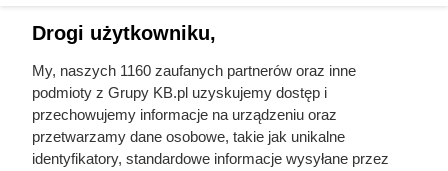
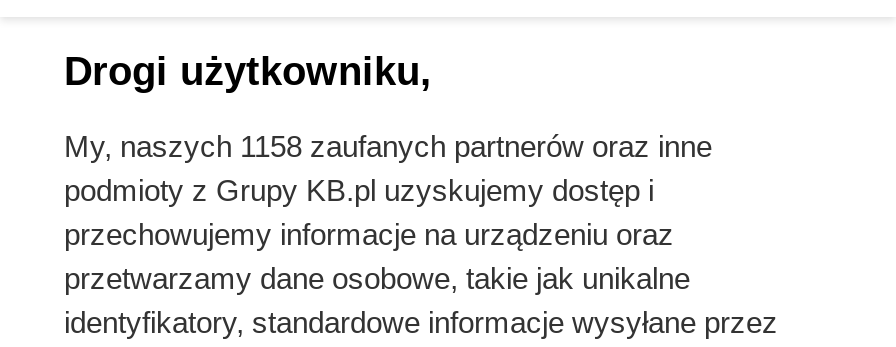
[32,62,356,79] My, naszych 1160 zaufanych partnerów oraz inne -> [64,129,712,163] My, naszych 1158 zaufanych partnerów oraz inne

